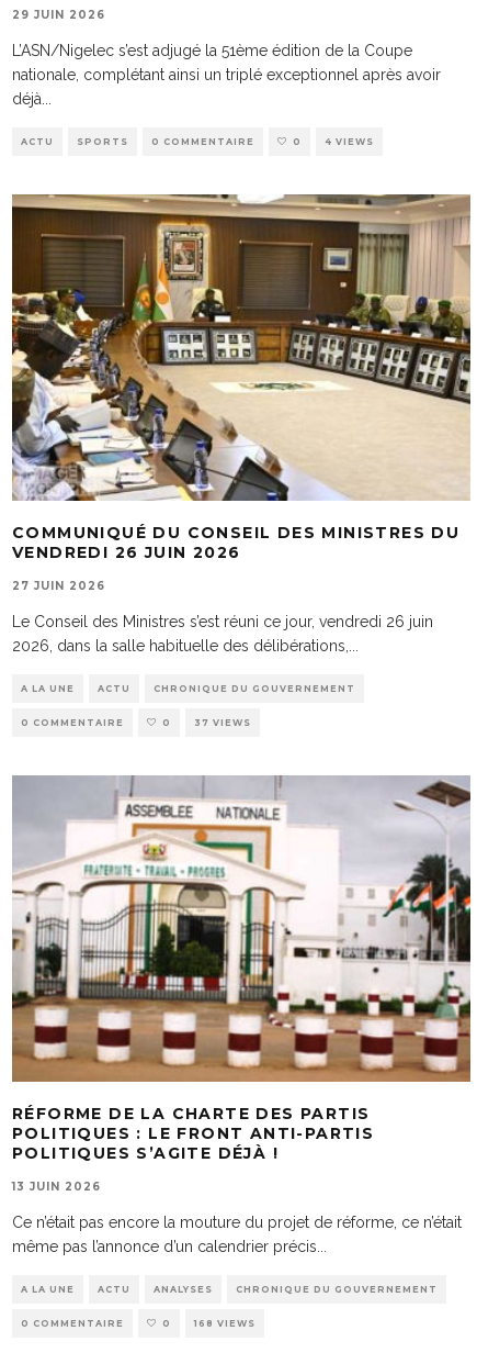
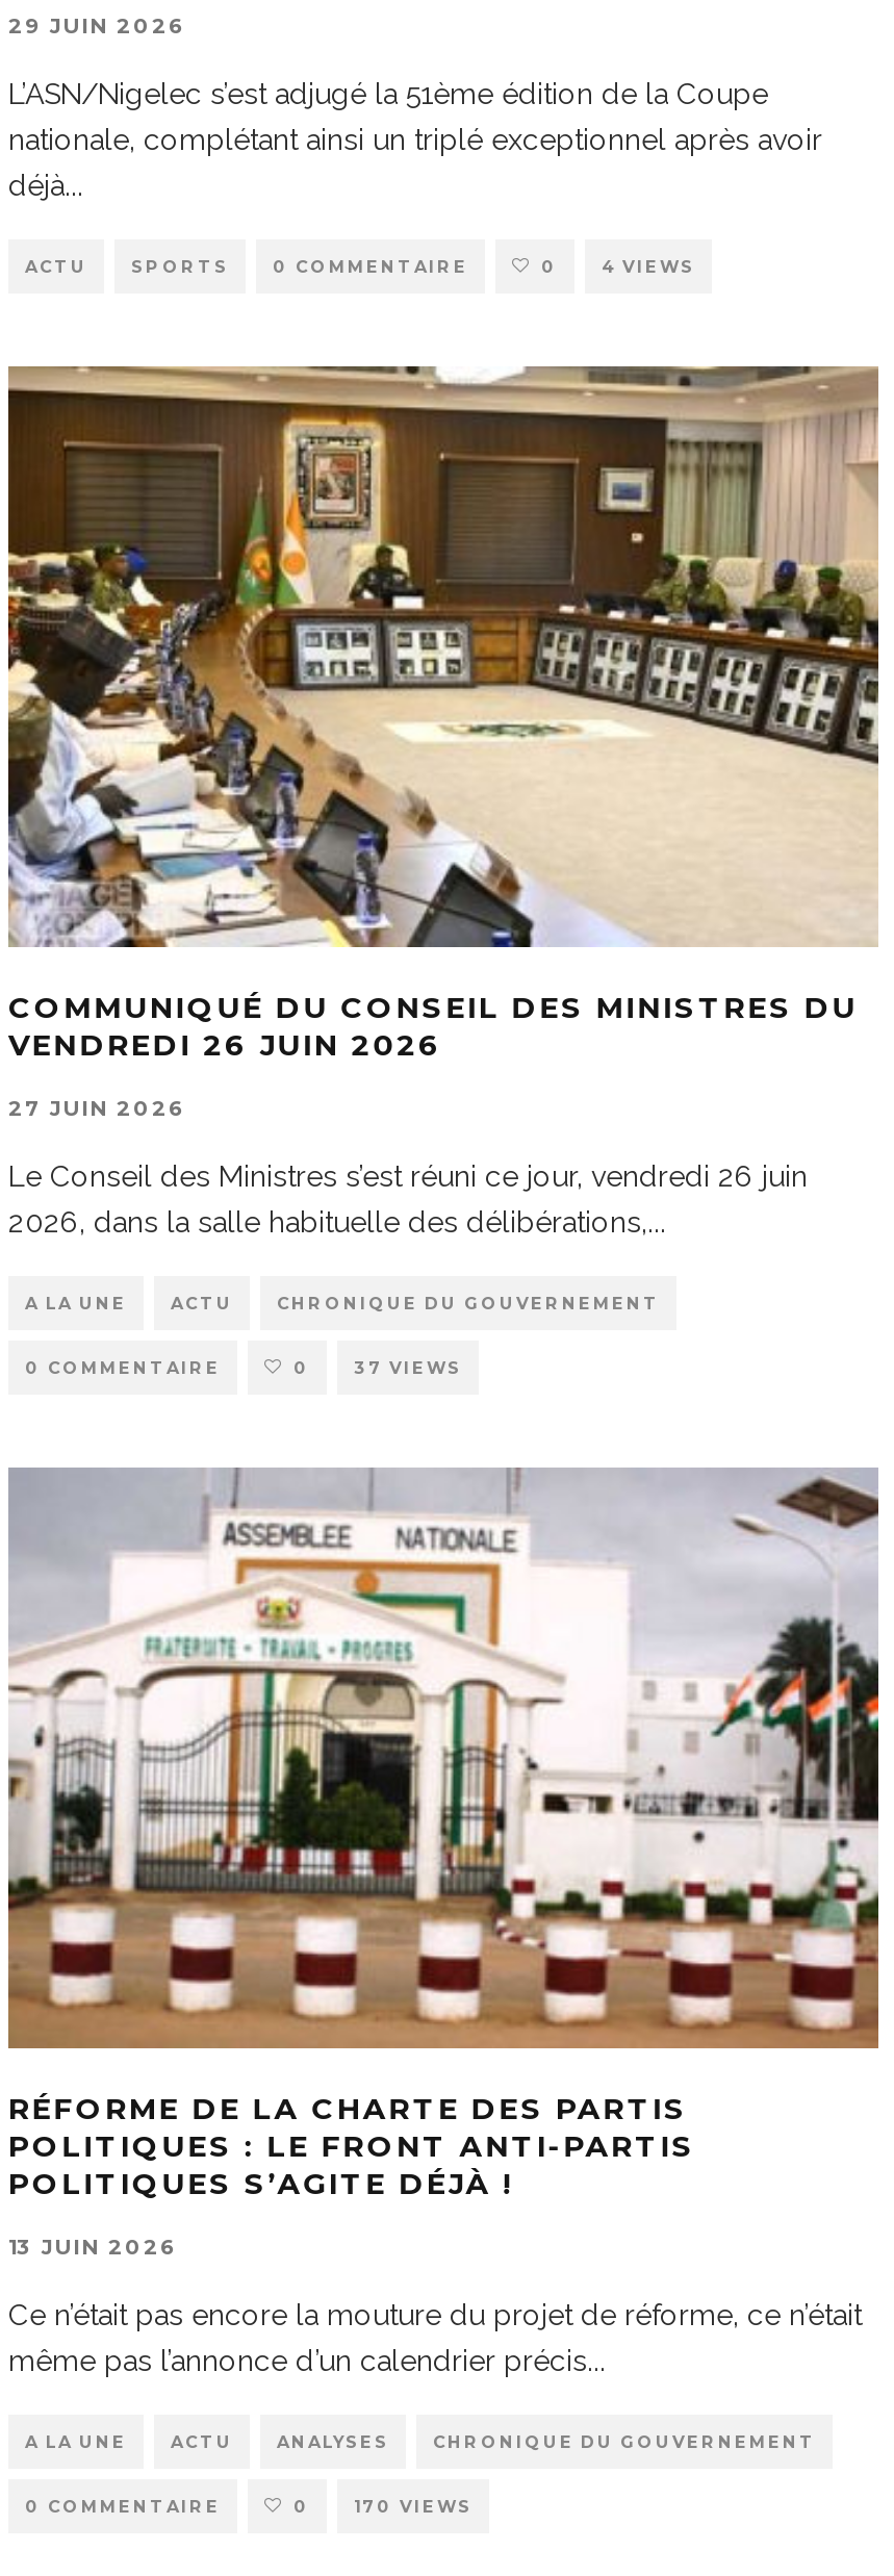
[194,1317,255,1328] 168 VIEWS -> [354,2495,472,2516] 170 VIEWS

